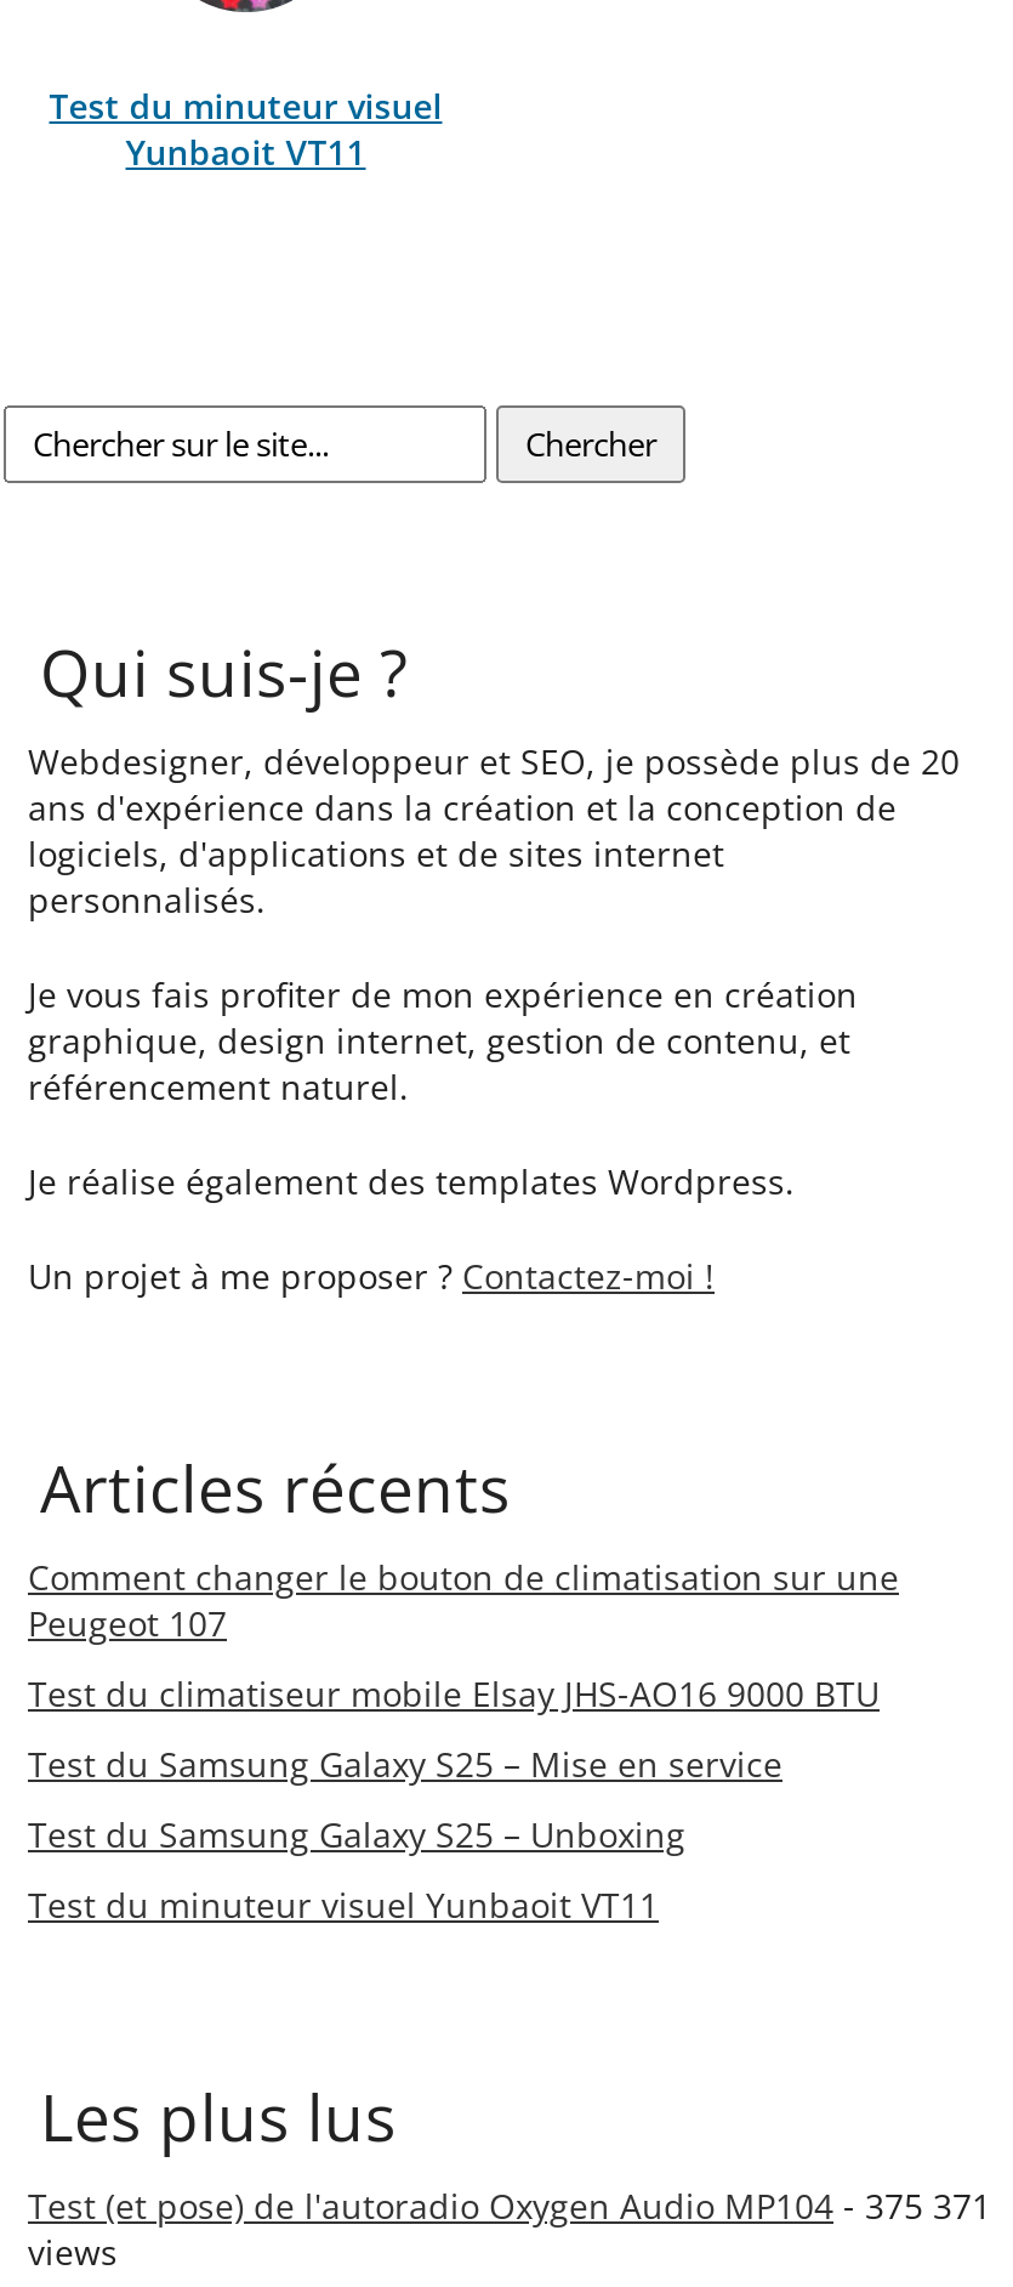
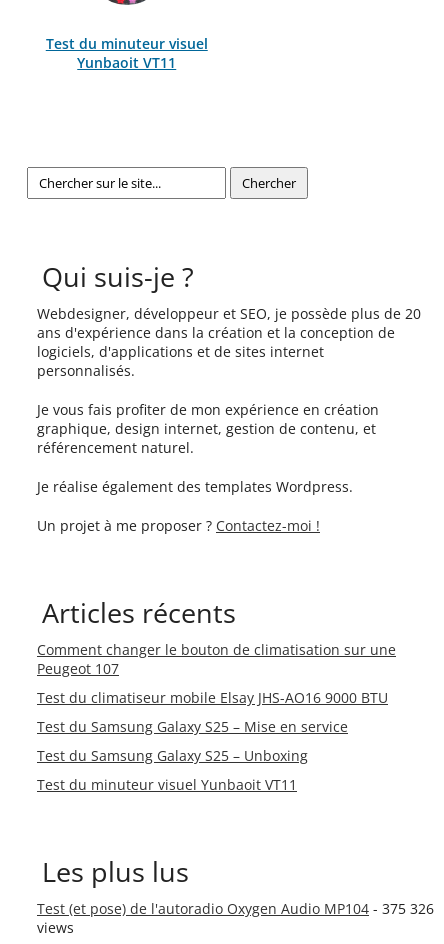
[28,2183,991,2229] Test (et pose) de l'autoradio Oxygen Audio MP104 - 375 371 -> [37,899,434,918] Test (et pose) de l'autoradio Oxygen Audio MP104 - 375 326

